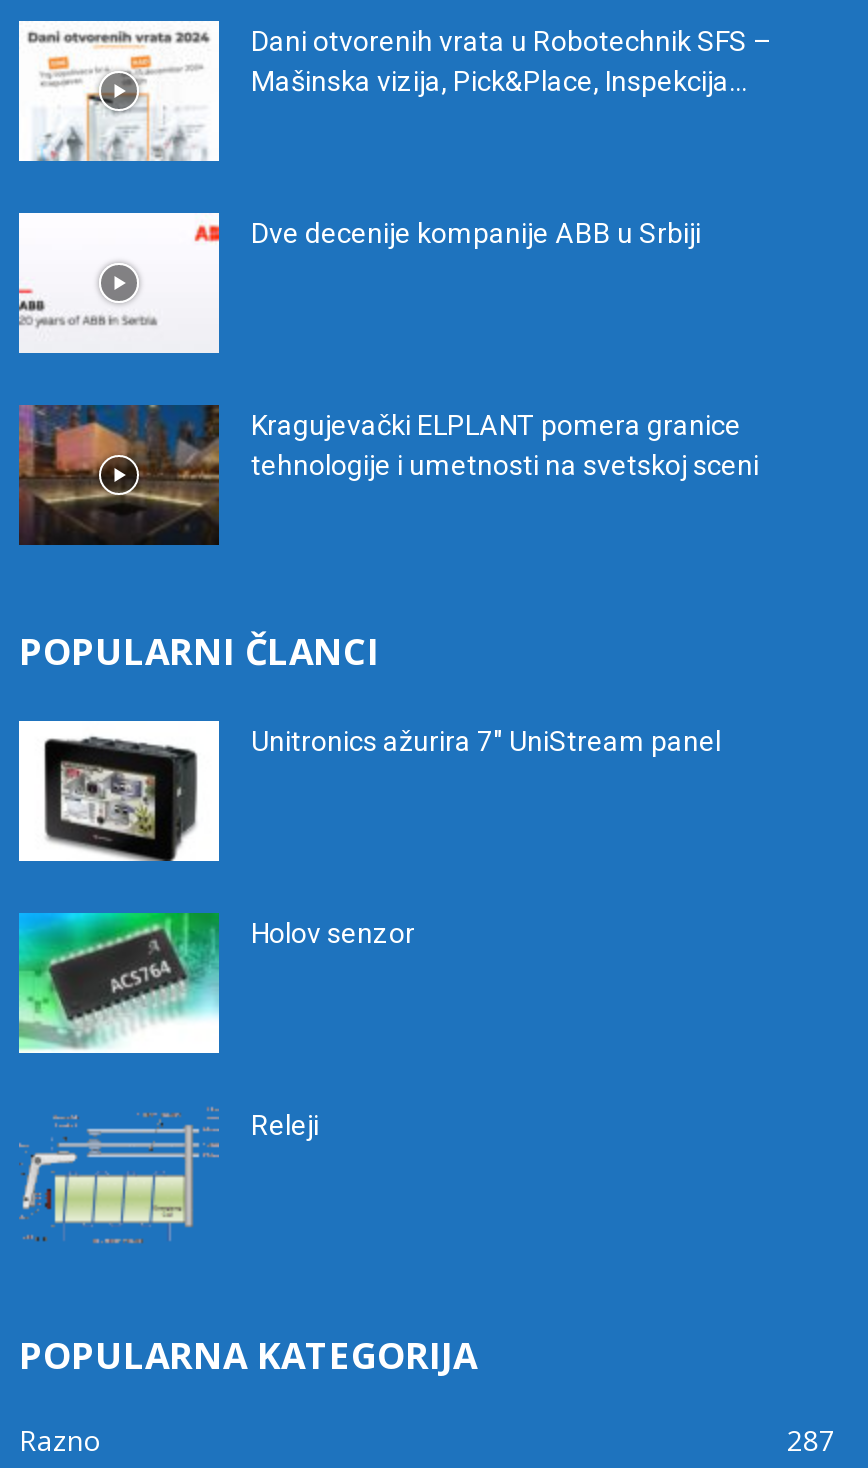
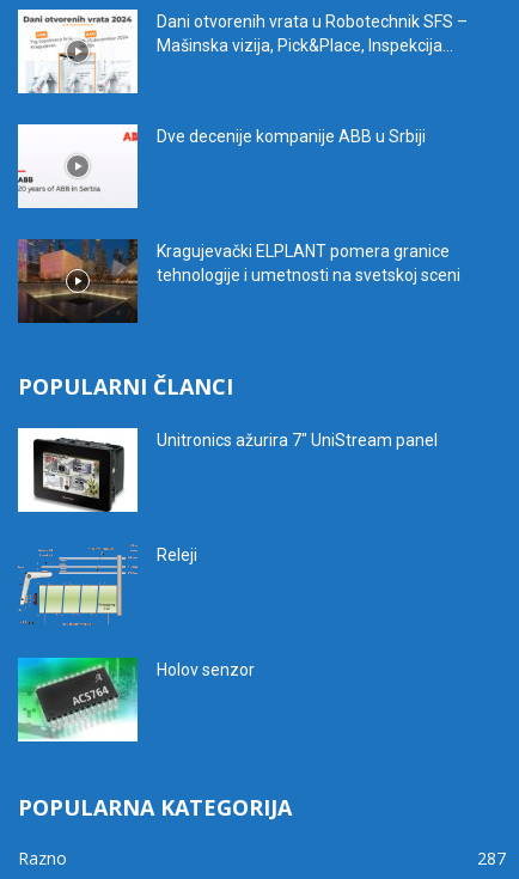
moved [17,911,415,1055] -> [17,657,255,743]: [image] | Holov senzor
moved [19,1109,319,1241] -> [18,546,197,624]: [image] | Releji

